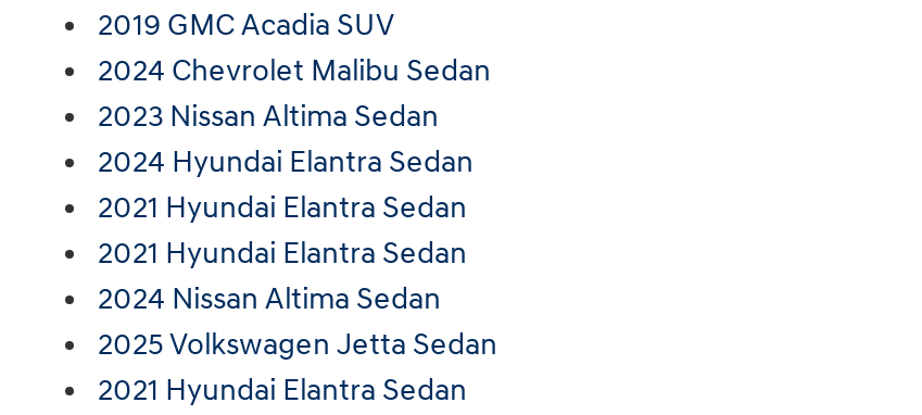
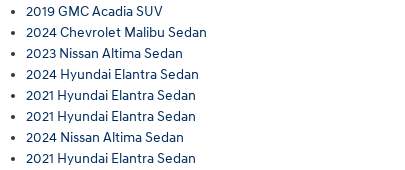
[98,326,497,363] 2025 Volkswagen Jetta Sedan -> none

